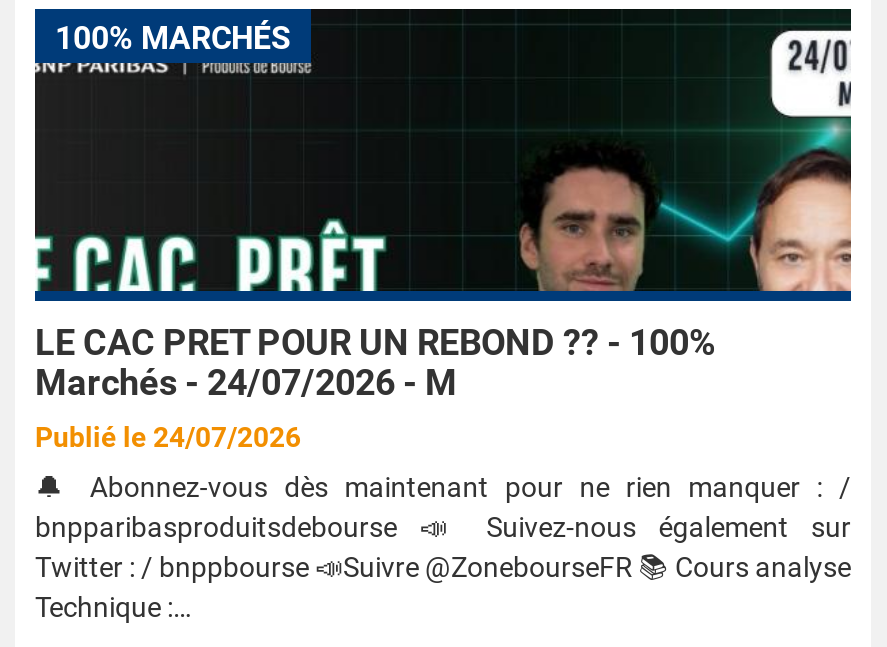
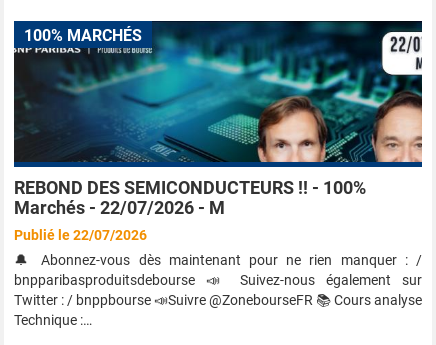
[35,9,851,453] [image] | LE CAC PRET POUR UN REBOND ?? - 100% | Marchés - 24/07/2026 - M | Publié le 24/07/2026 -> [13,21,422,243] [image] | REBOND DES SEMICONDUCTEURS !! - 100% | Marchés - 22/07/2026 - M | Publié le 22/07/2026

